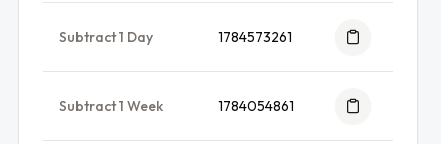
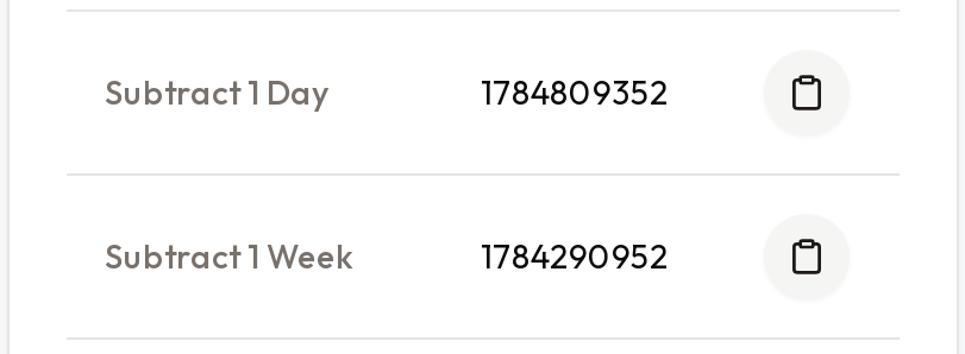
[218,28,292,46] 1784573261 -> [481,71,669,114] 1784809352
[218,97,294,115] 1784054861 -> [481,235,669,278] 1784290952

